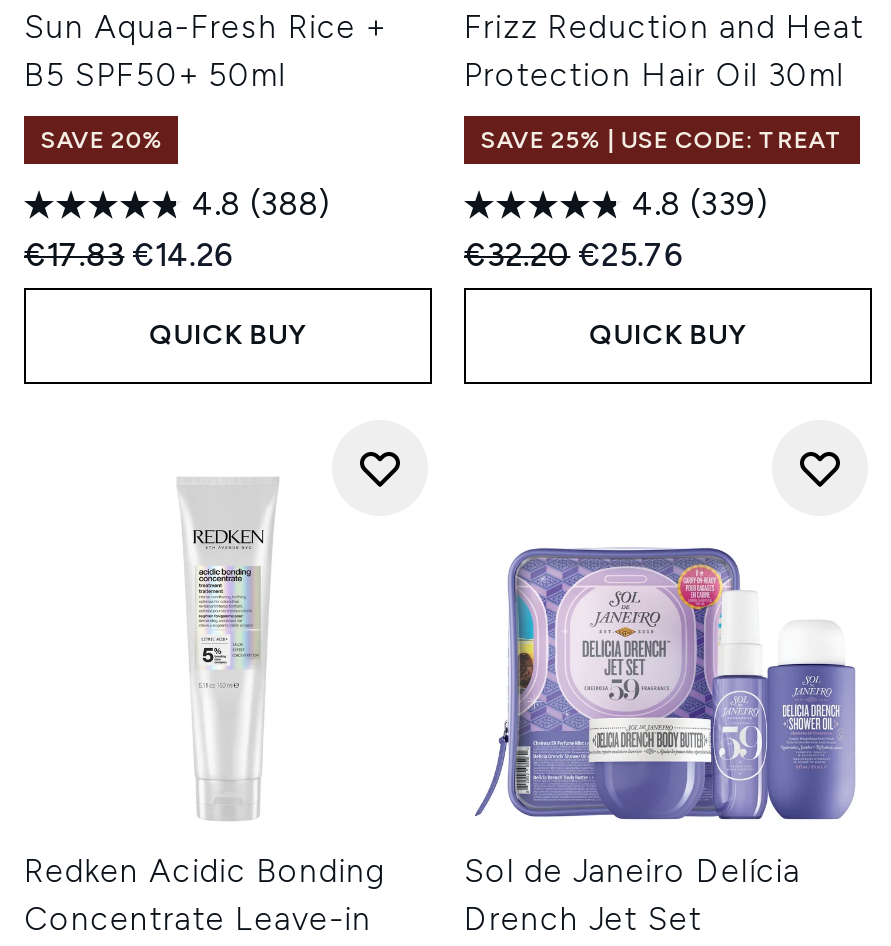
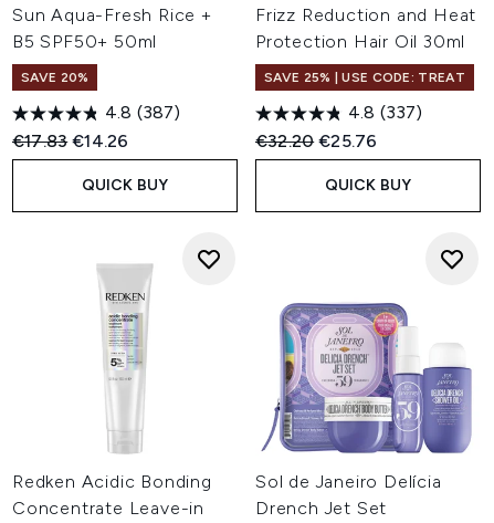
[192,184,330,222] 4.8 (388) -> [105,102,180,123] 4.8 (387)
[632,184,768,222] 4.8 (339) -> [348,102,422,123] 4.8 (337)

